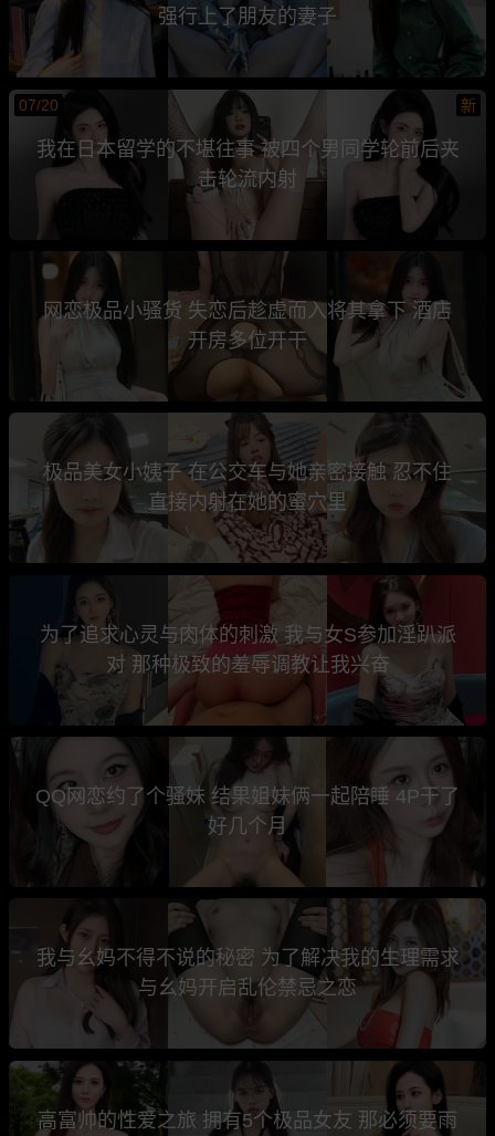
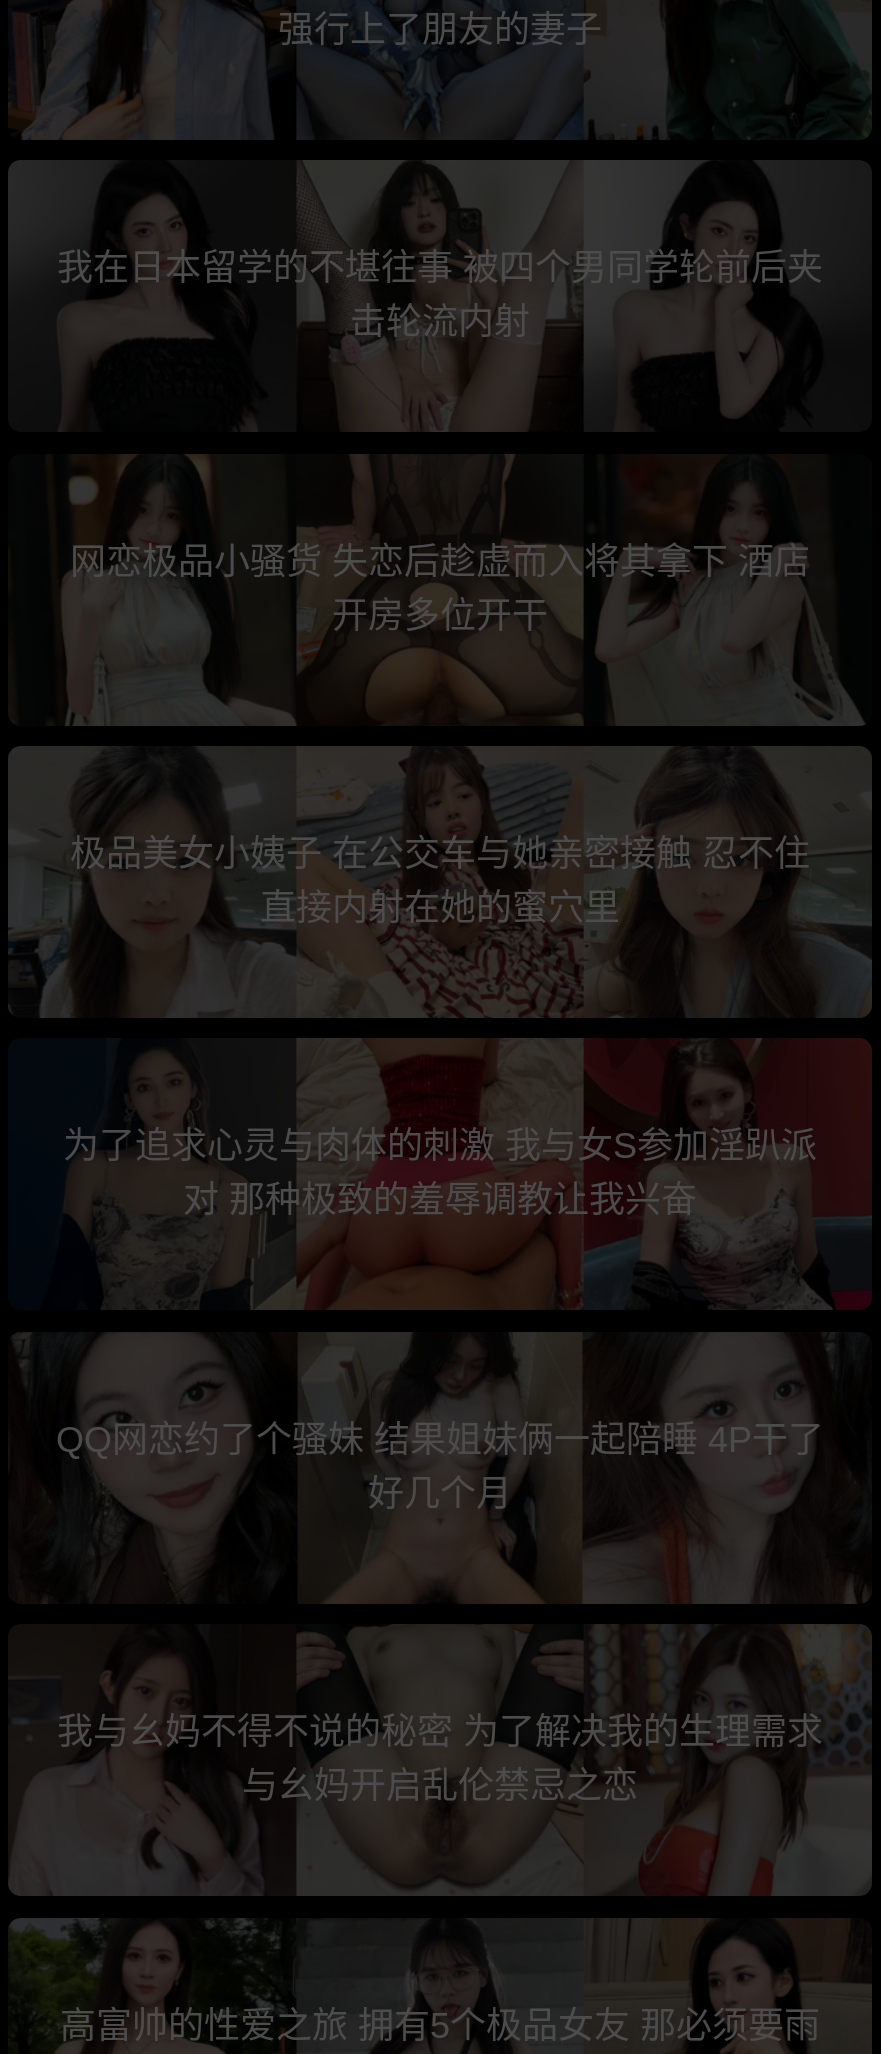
[19,96,476,114] 07/20 | 新 -> none

